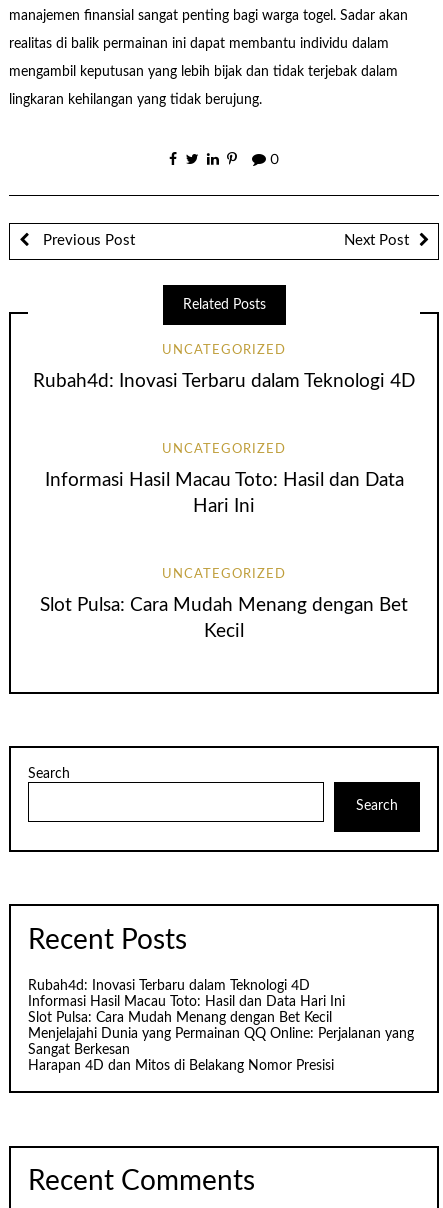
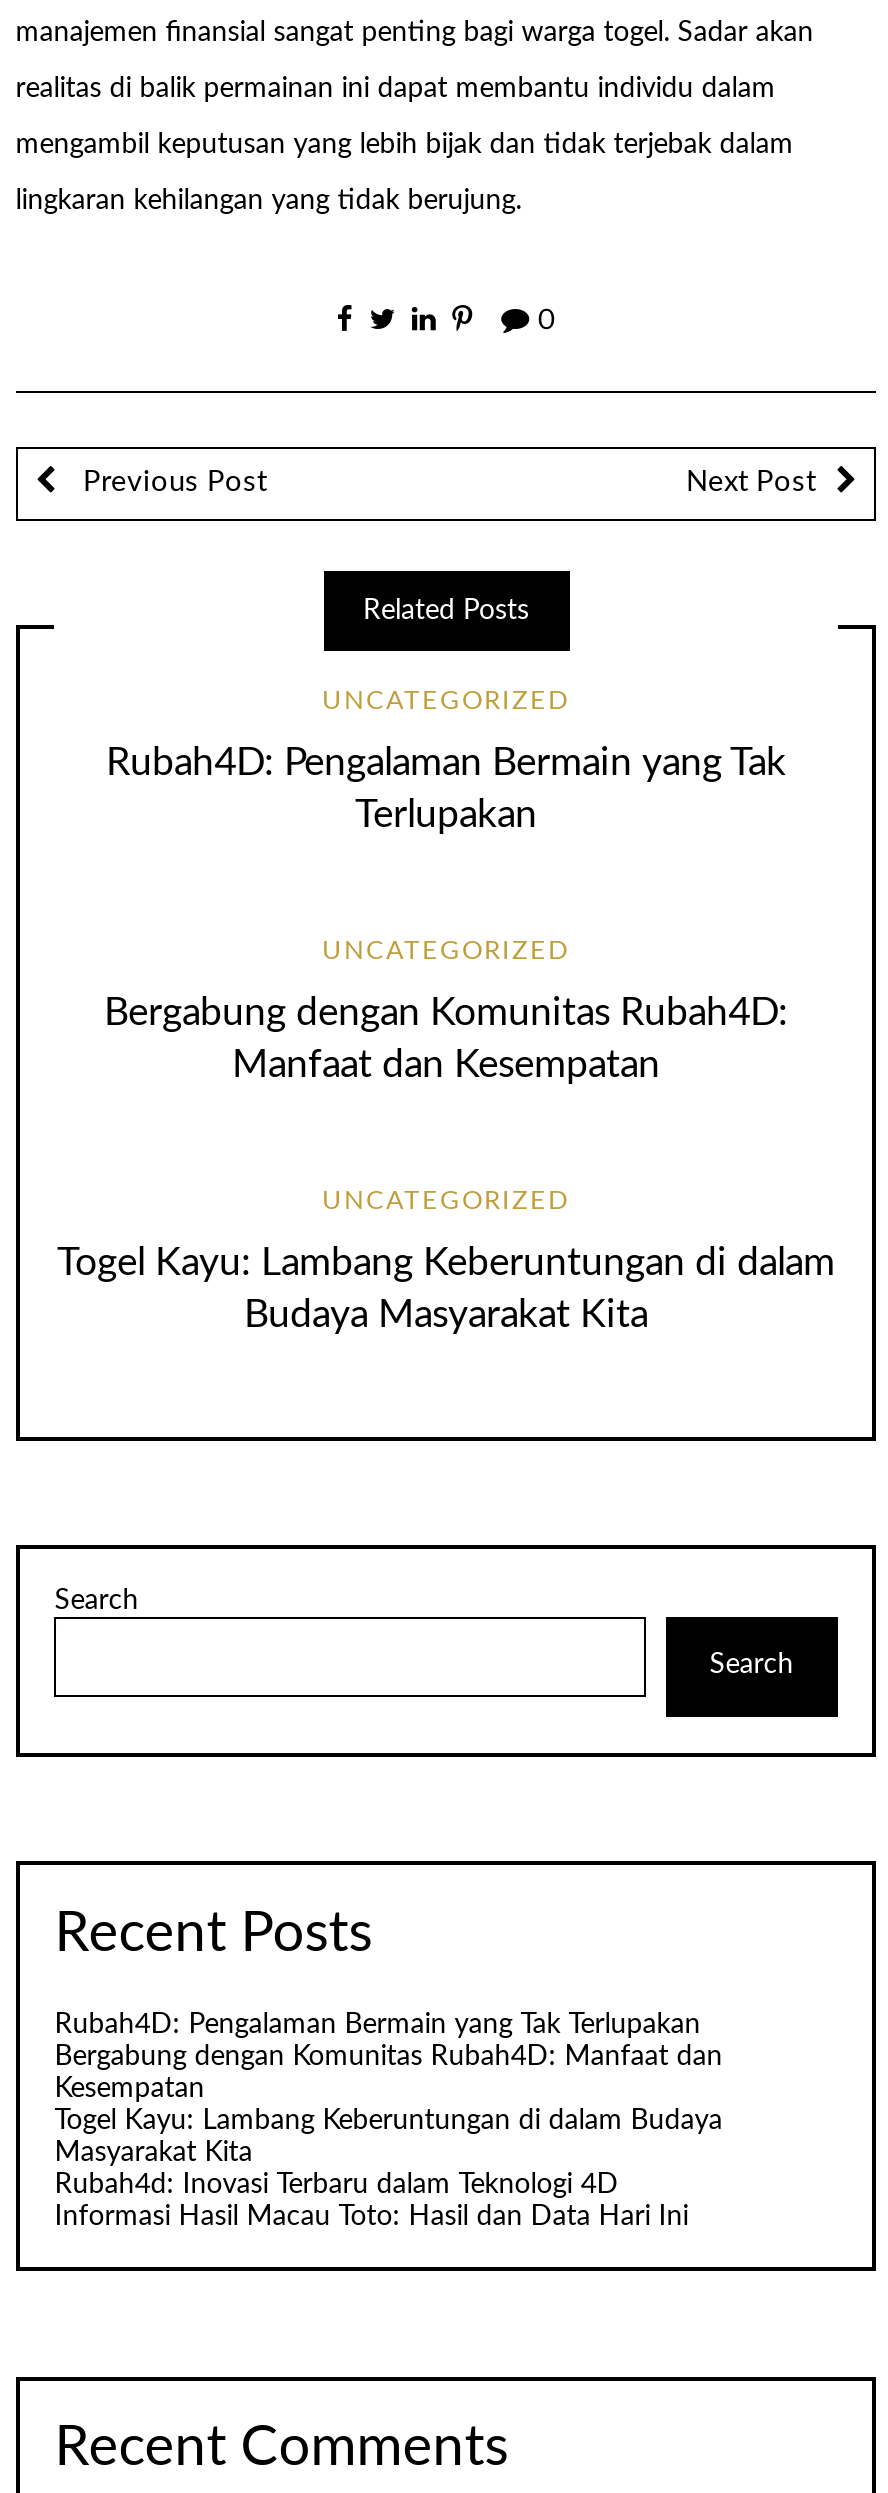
[33,372,415,391] Rubah4d: Inovasi Terbaru dalam Teknologi 4D -> [106,746,786,836] Rubah4D: Pengalaman Bermain yang Tak | Terlupakan
[44,471,403,516] Informasi Hasil Macau Toto: Hasil dan Data | Hari Ini -> [104,995,788,1085] Bergabung dengan Komunitas Rubah4D: | Manfaat dan Kesempatan
[40,596,408,641] Slot Pulsa: Cara Mudah Menang dengan Bet | Kecil -> [57,1245,835,1335] Togel Kayu: Lambang Keberuntungan di dalam | Budaya Masyarakat Kita
none -> [54,2010,722,2166] Rubah4D: Pengalaman Bermain yang Tak Terlupakan | Bergabung dengan Komunitas Rubah4D: Manfaat dan | Kesempatan | Togel Kayu: Lambang Keberuntungan di dalam Budaya | Masyarakat Kita
moved [28,979,345,1009] -> [54,2170,688,2230]: Rubah4d: Inovasi Terbaru dalam Teknologi 4D | Informasi Hasil Macau Toto: Hasil dan Data Hari Ini
[28,1011,414,1073] Slot Pulsa: Cara Mudah Menang dengan Bet Kecil | Menjelajahi Dunia yang Permainan QQ Online: Perjalanan yang | Sangat Berkesan | Harapan 4D dan Mitos di Belakang Nomor Presisi -> none

